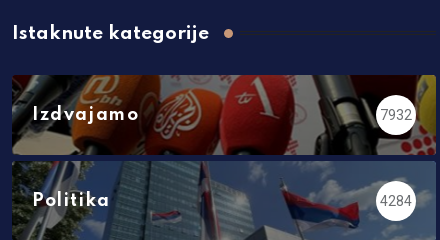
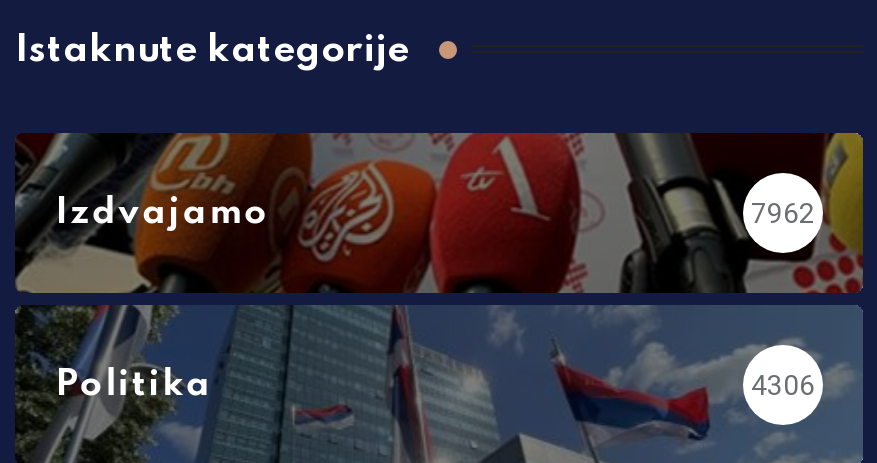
[380,107,412,123] 7932 -> [751,196,815,228] 7962
[380,193,412,209] 4284 -> [751,368,815,400] 4306

